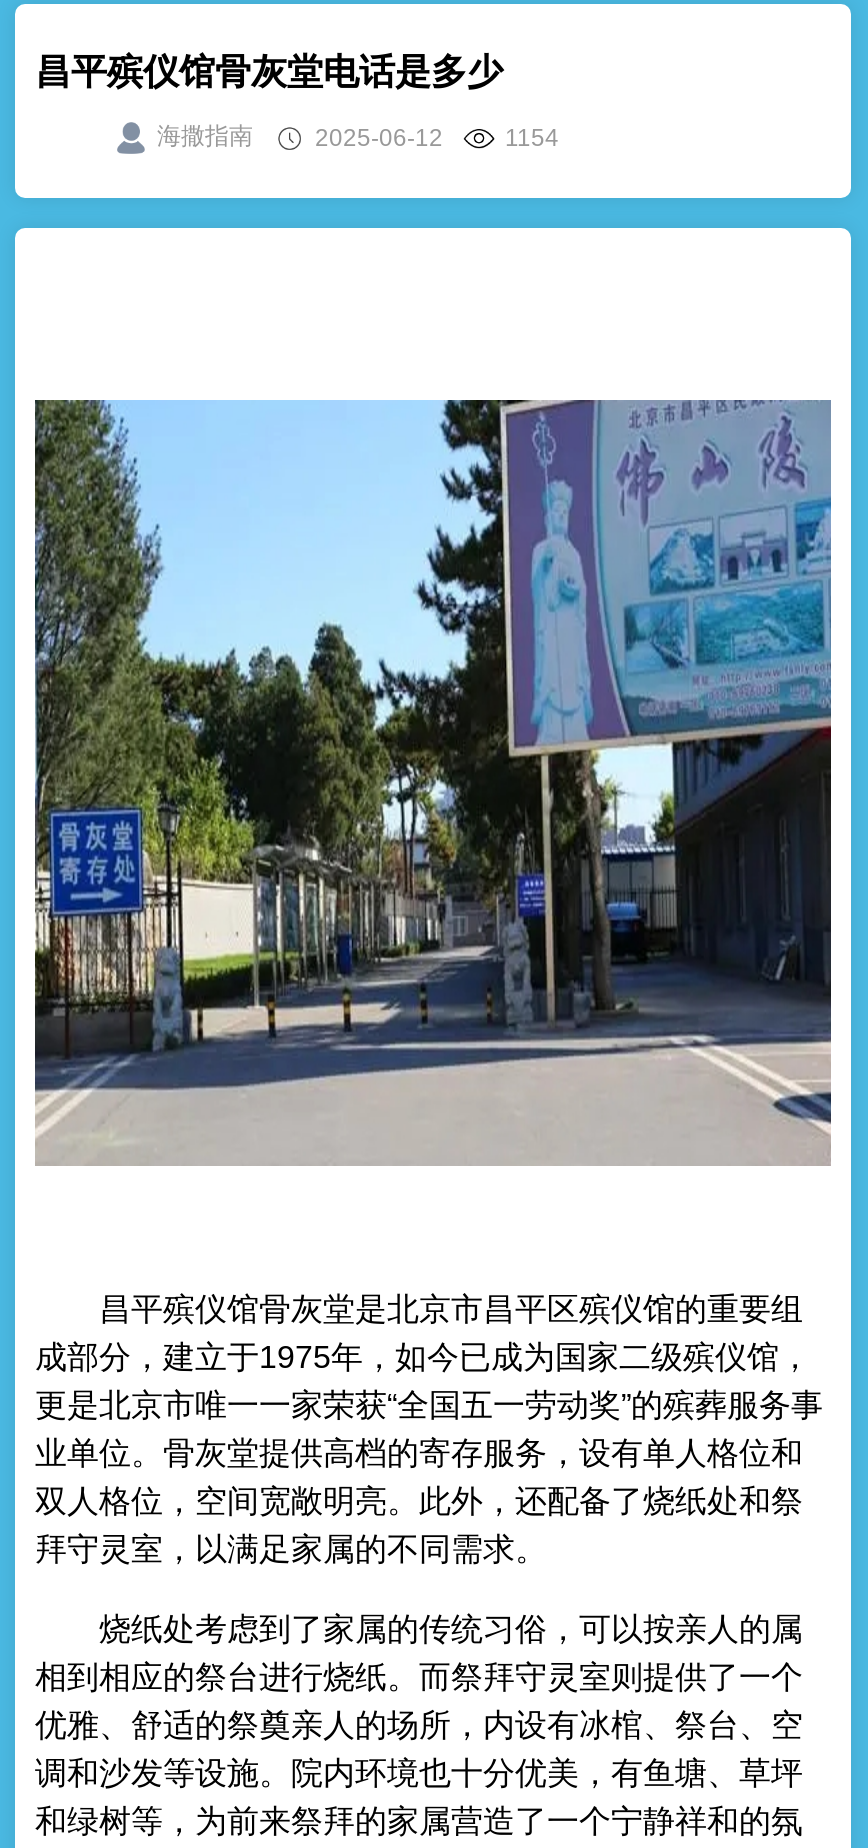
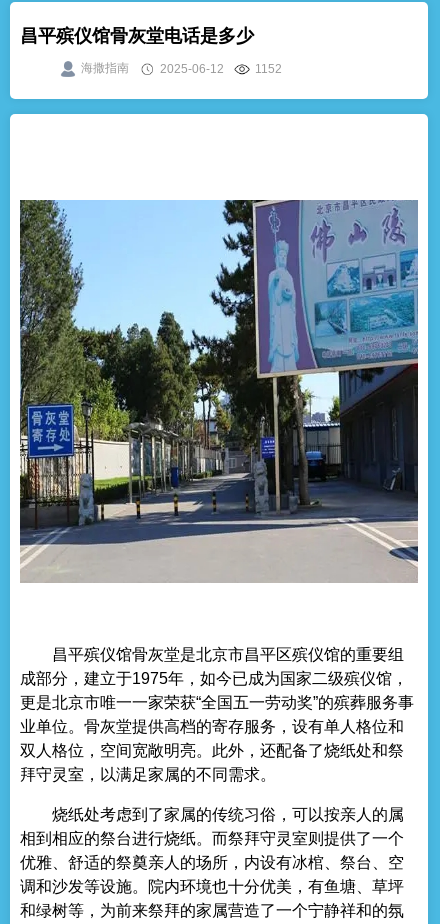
[505,123,559,151] 1154 -> [255,61,282,75] 1152

